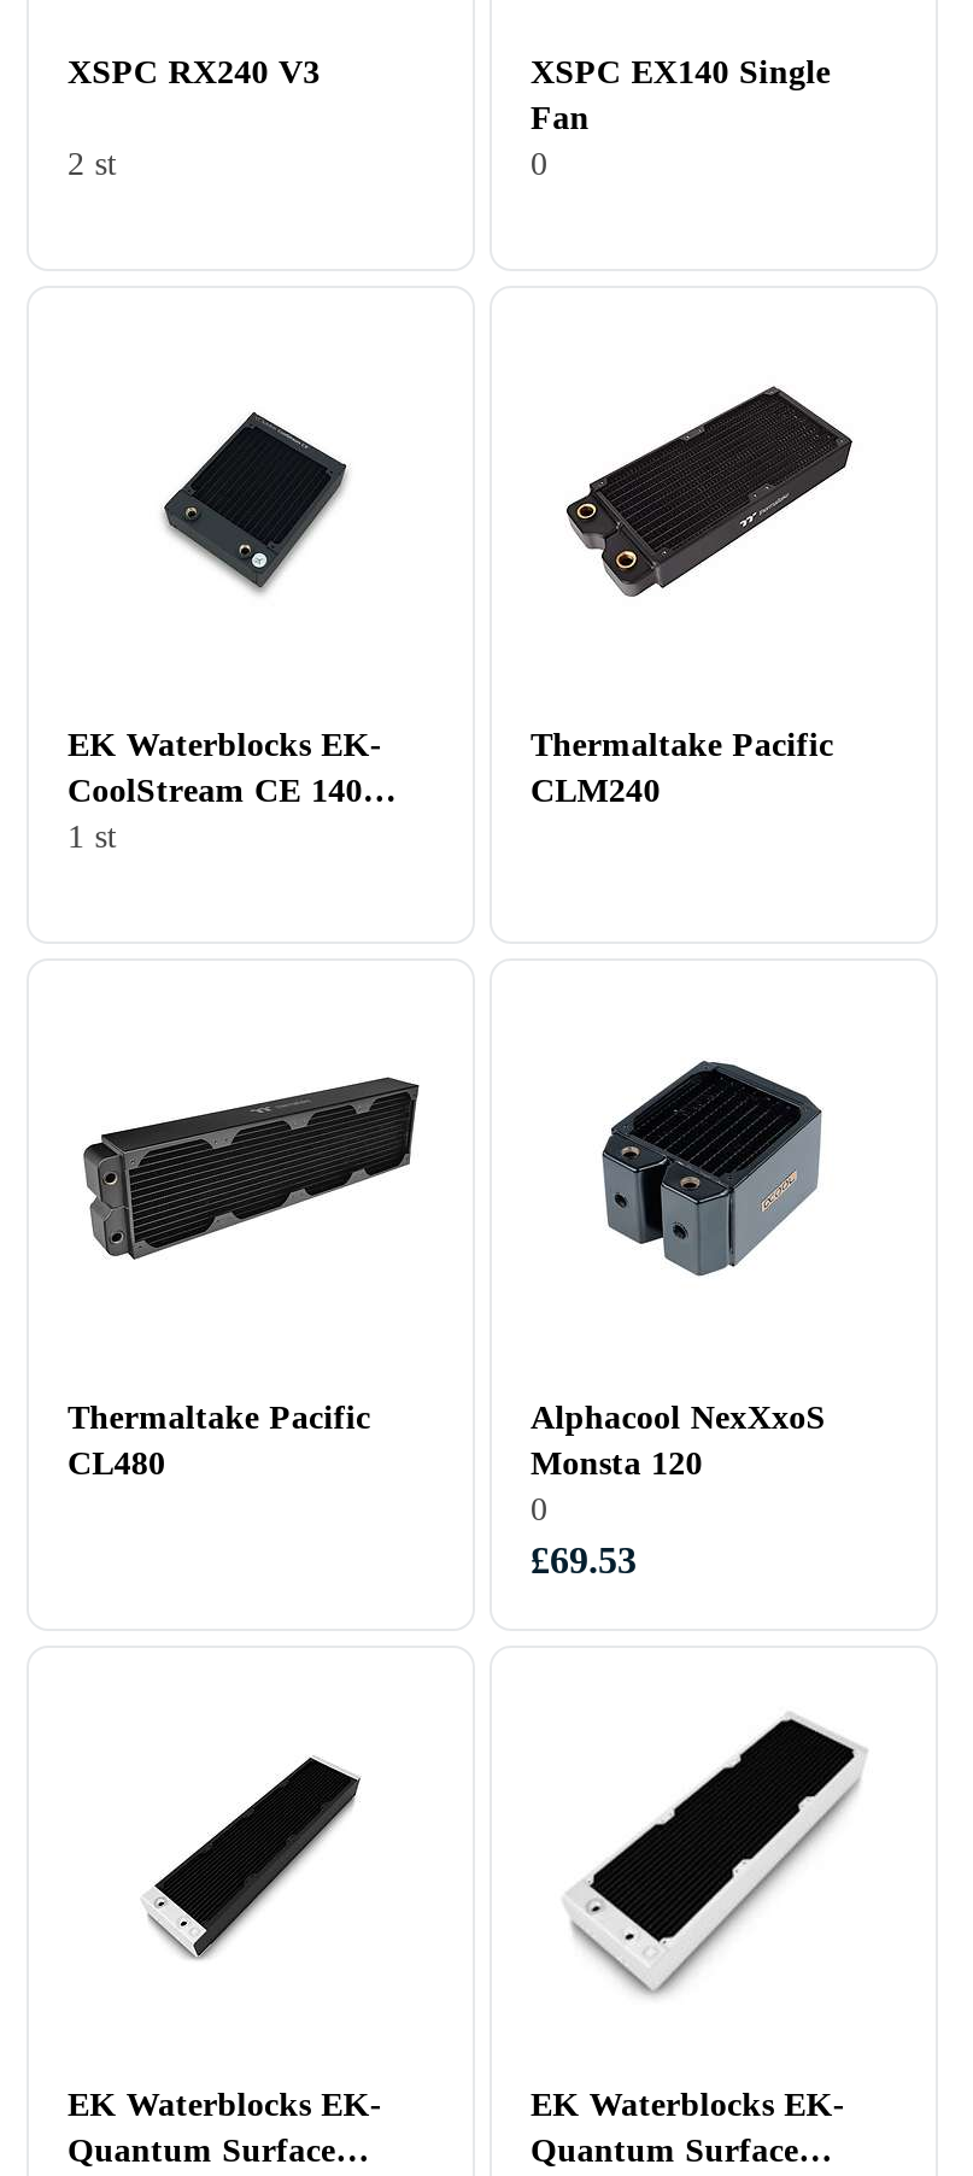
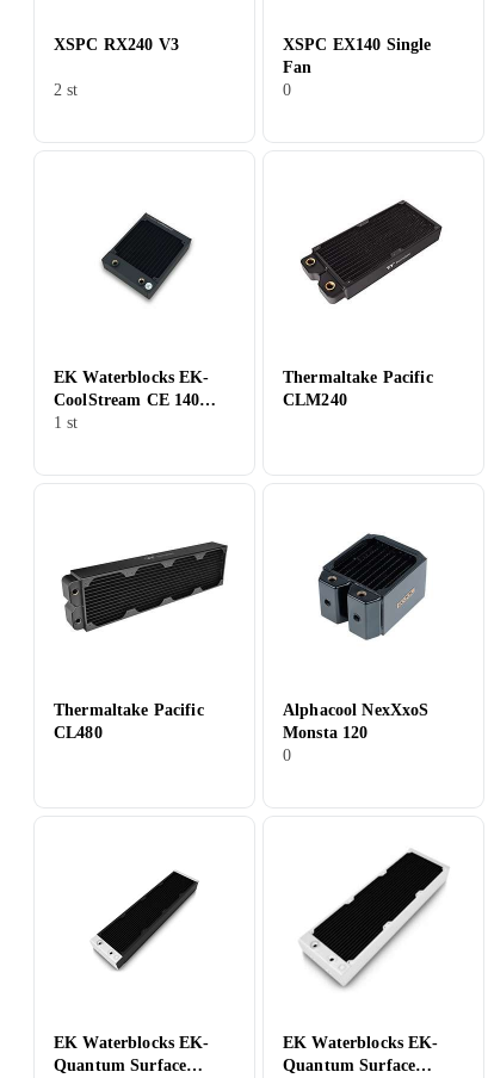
[531,1539,637,1580] £69.53 -> none

